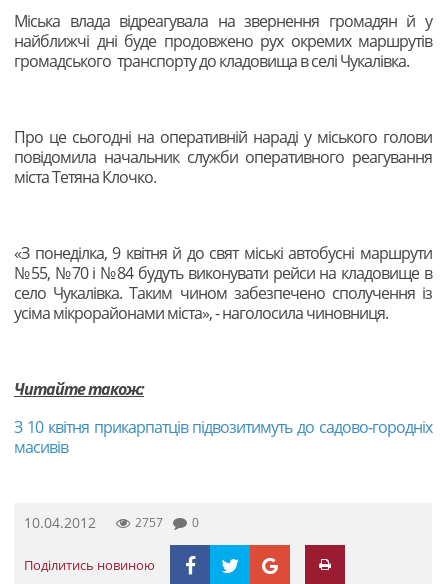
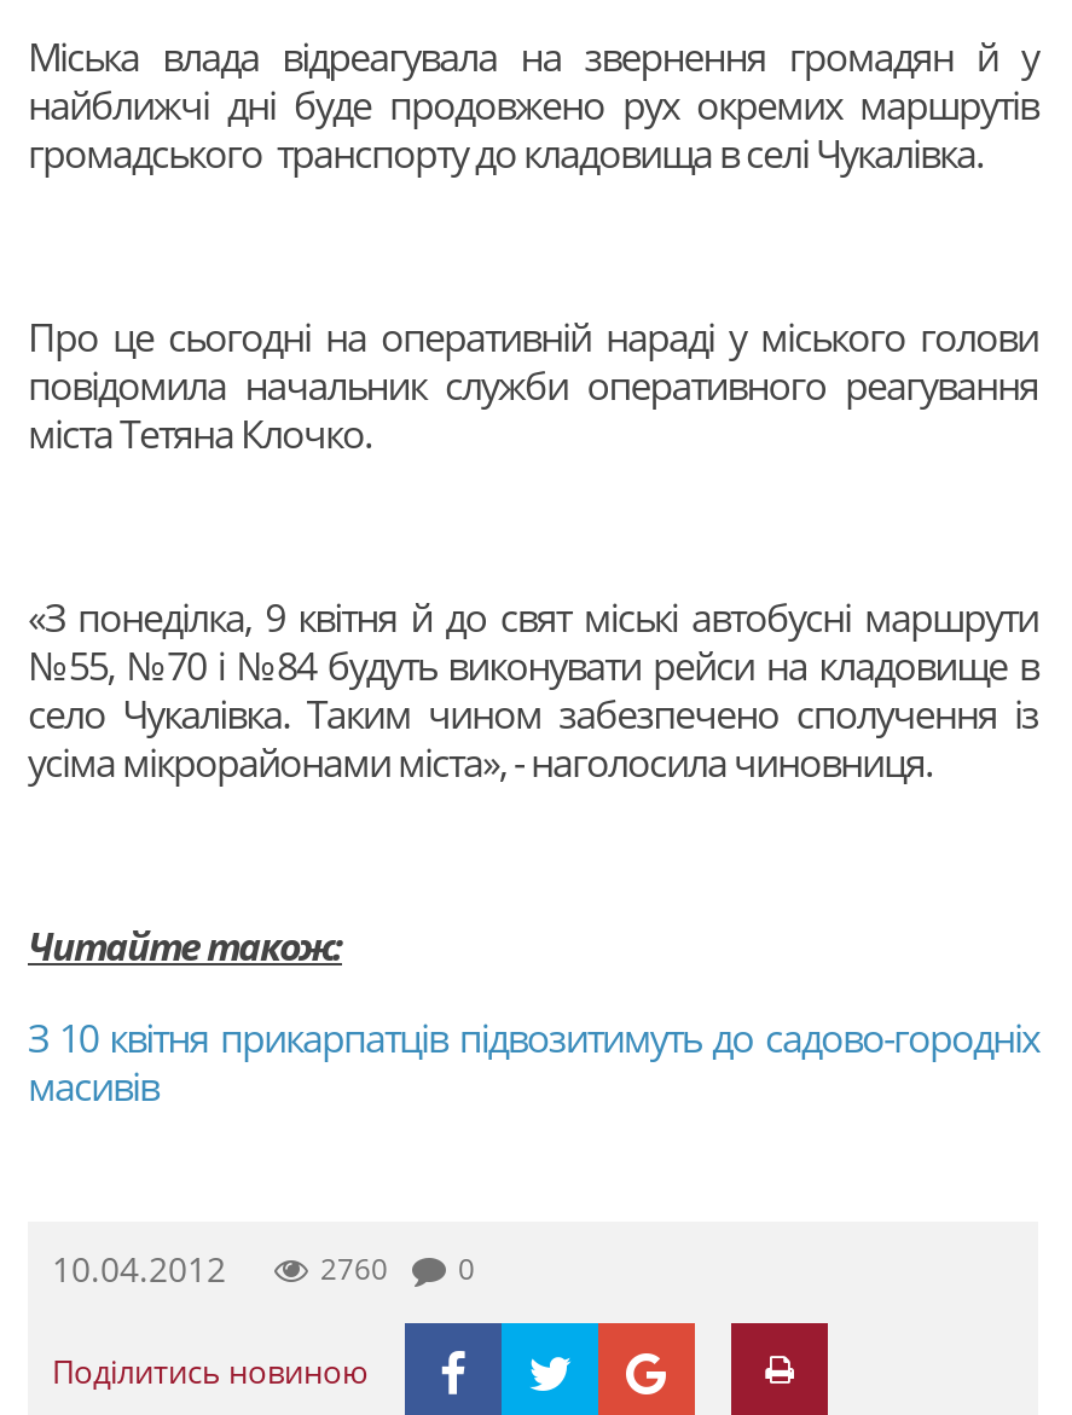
[135,514,199,531] 2757 0 -> [320,1248,475,1290] 2760 0

